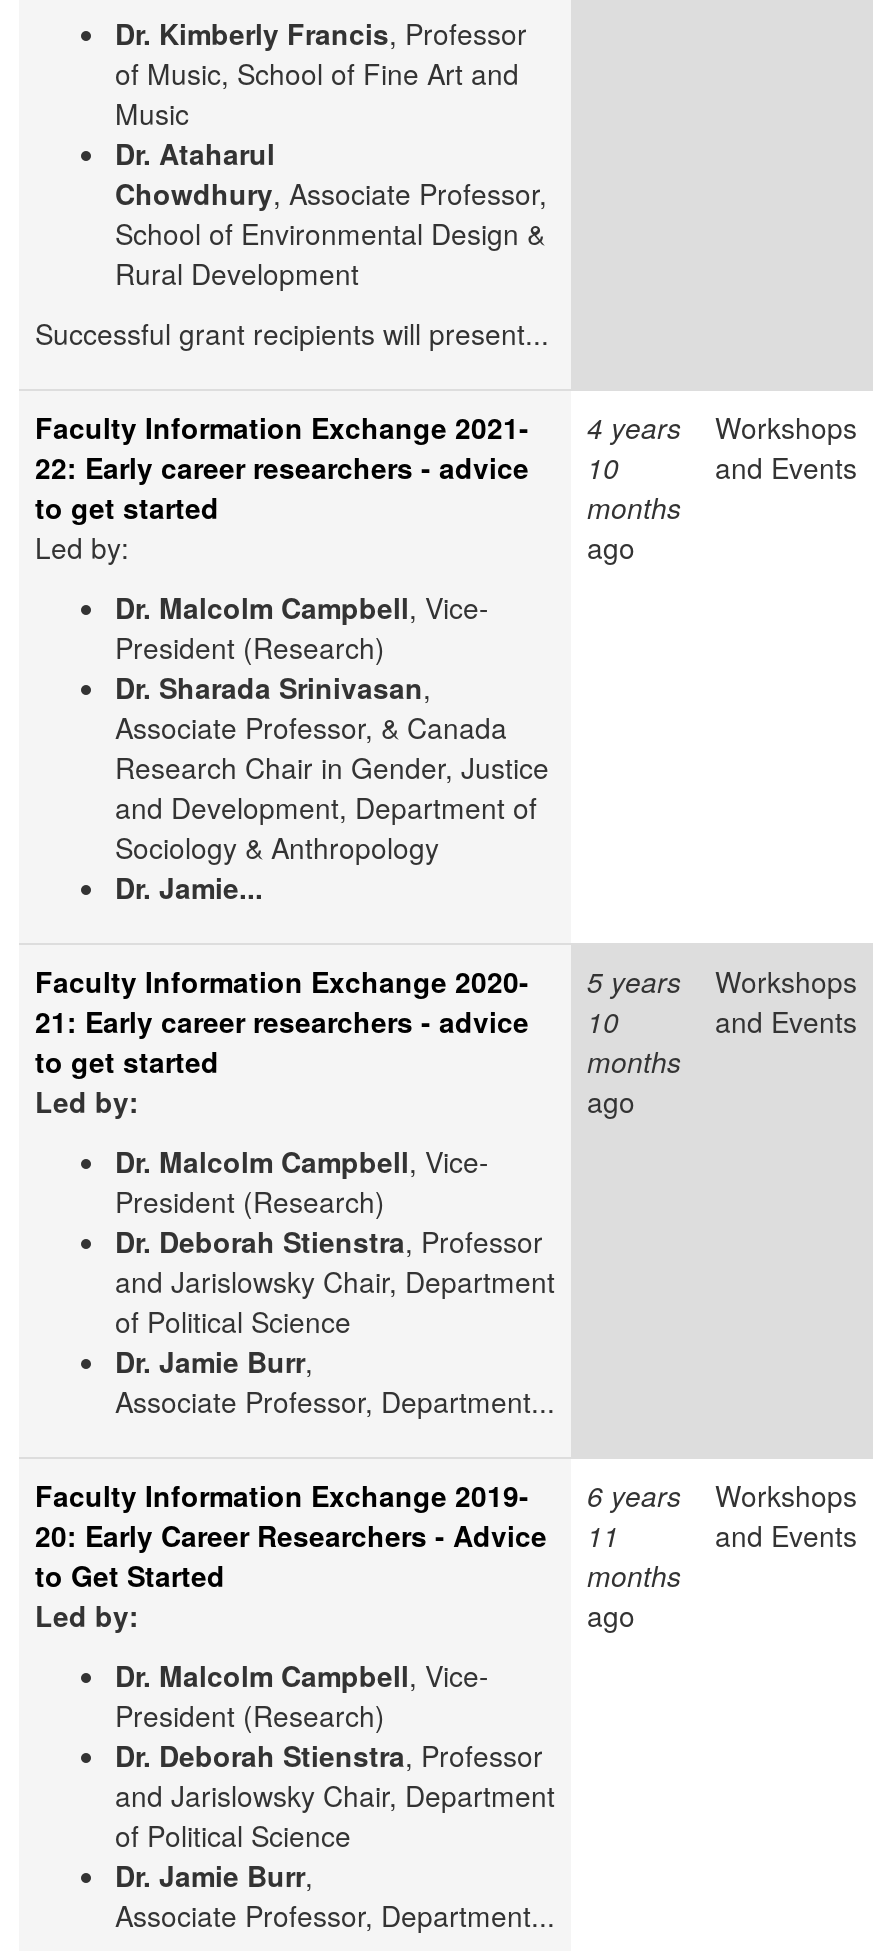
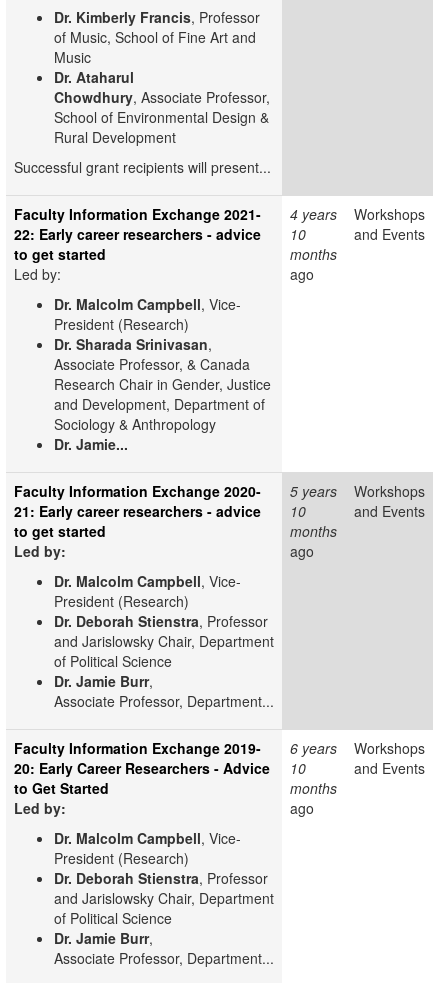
[35,1515,619,1555] 20: Early Career Researchers - Advice 11 -> [14,758,306,778] 20: Early Career Researchers - Advice 10

